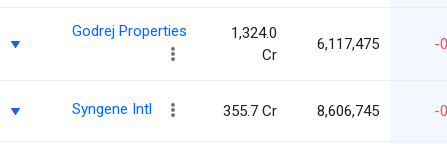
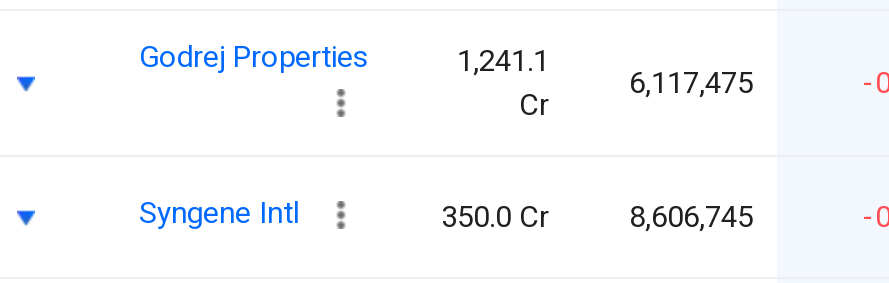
[231,24,277,42] 1,324.0 -> [457,43,549,79] 1,241.1
[223,102,277,120] 355.7 Cr -> [441,199,549,235] 350.0 Cr

